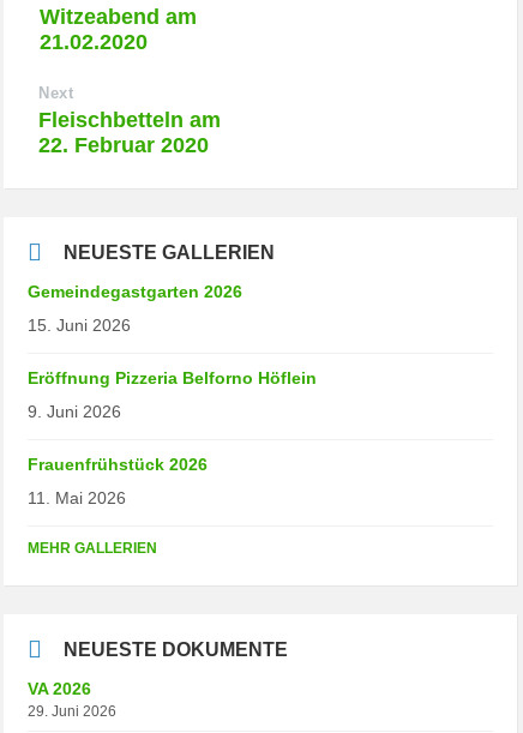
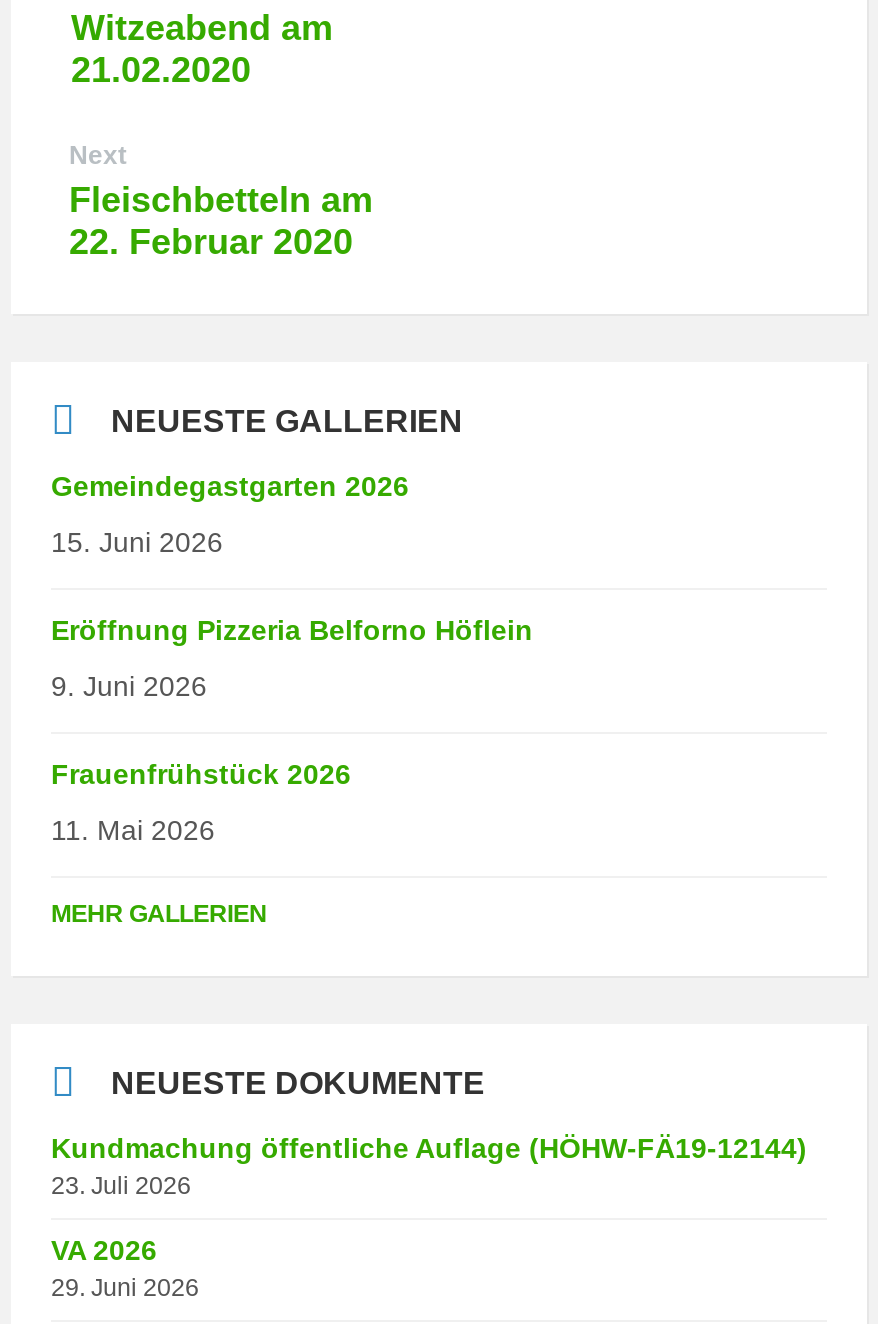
none -> [51,1132,807,1200] Kundmachung öffentliche Auflage (HÖHW-FÄ19-12144) | 23. Juli 2026

